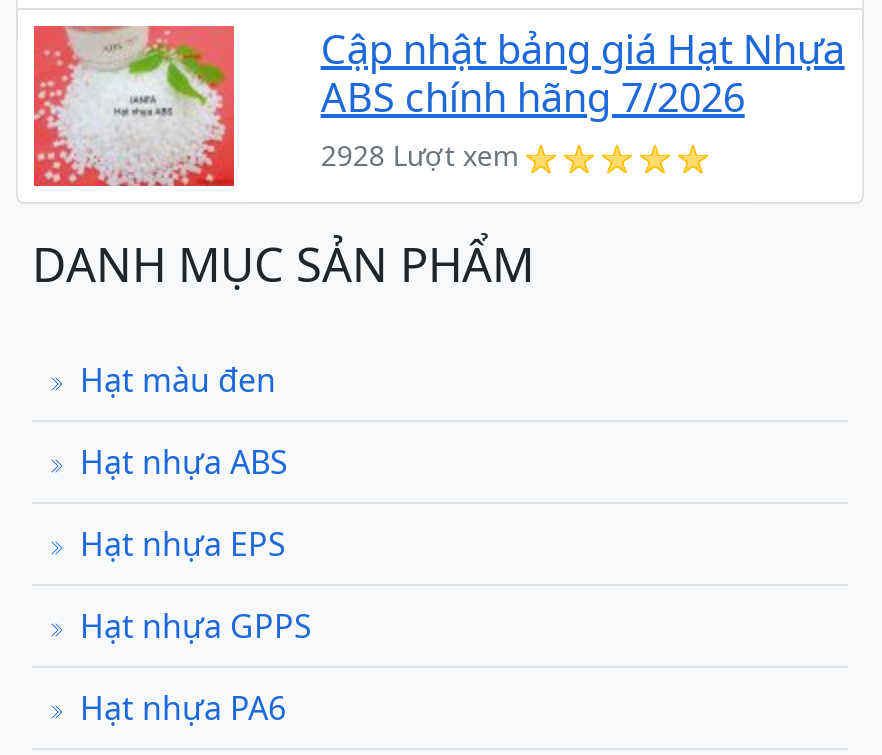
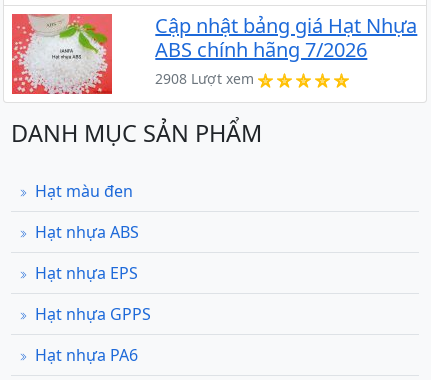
[321,137,519,175] 2928 Lượt xem -> [155,69,254,88] 2908 Lượt xem

